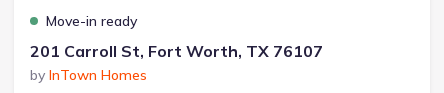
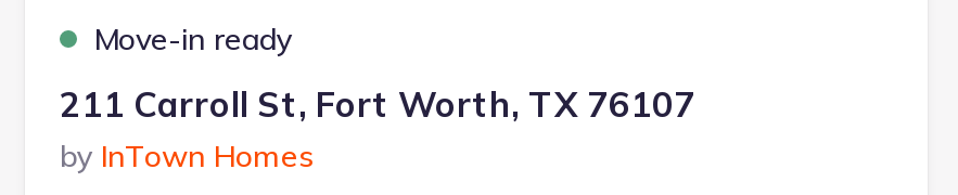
[30,41,323,61] 201 Carroll St, Fort Worth, TX 76107 -> [60,82,695,126] 211 Carroll St, Fort Worth, TX 76107

